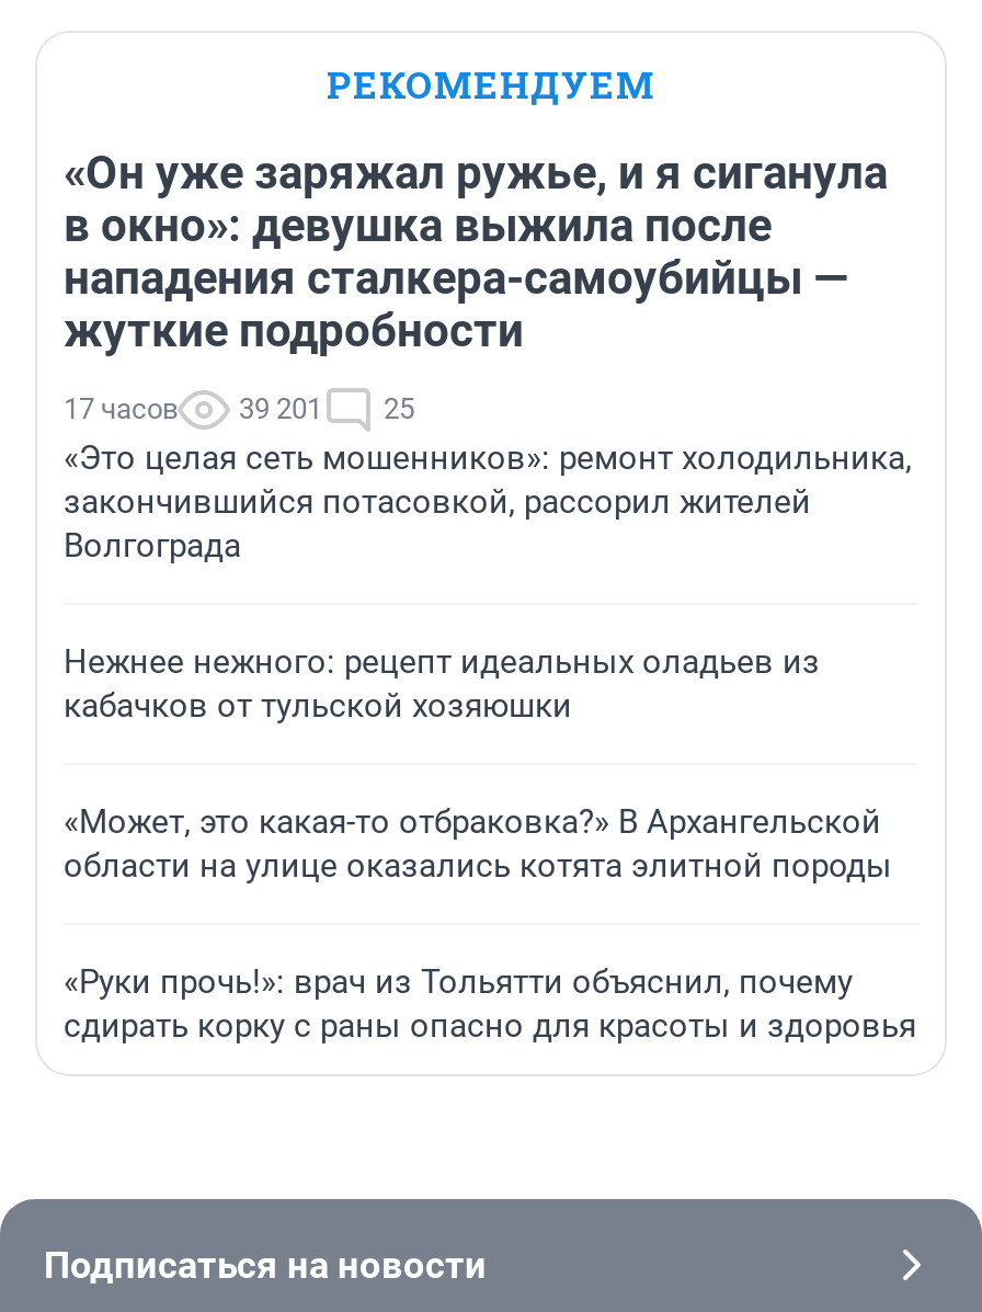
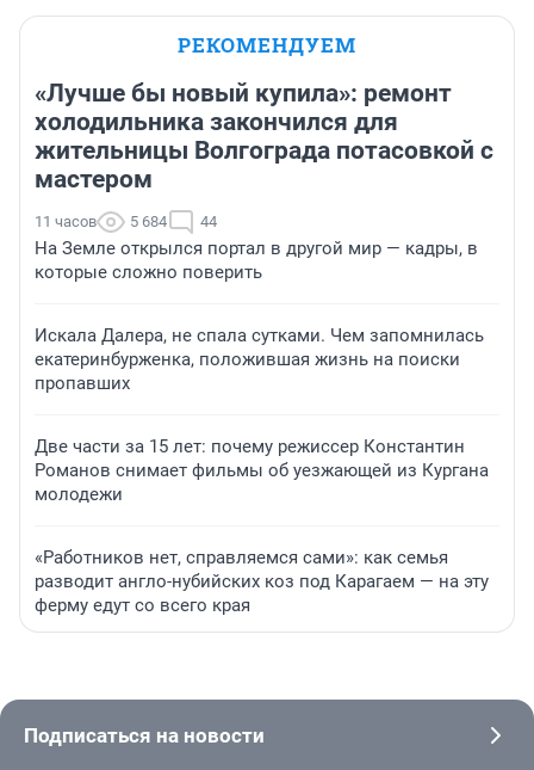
[64,147,888,358] «Он уже заряжал ружье, и я сиганула | в окно»: девушка выжила после | нападения сталкера-самоубийцы — | жуткие подробности -> [35,79,493,194] «Лучше бы новый купила»: ремонт | холодильника закончился для | жительницы Волгограда потасовкой с | мастером
[64,393,912,566] 17 часов | 39 201 | 25 | «Это целая сеть мошенников»: ремонт холодильника, | закончившийся потасовкой, рассорил жителей | Волгограда -> [35,213,478,283] 11 часов | 5 684 | 44 | На Земле открылся портал в другой мир — кадры, в | которые сложно поверить
[64,643,820,726] Нежнее нежного: рецепт идеальных оладьев из | кабачков от тульской хозяюшки -> [35,325,484,394] Искала Далера, не спала сутками. Чем запомнилась | екатеринбурженка, положившая жизнь на поиски | пропавших
[64,803,892,886] «Может, это какая-то отбраковка?» В Архангельской | области на улице оказались котята элитной породы -> [35,436,489,505] Две части за 15 лет: почему режиссер Константин | Романов снимает фильмы об уезжающей из Кургана | молодежи
[64,963,916,1046] «Руки прочь!»: врач из Тольятти объяснил, почему | сдирать корку с раны опасно для красоты и здоровья -> [35,547,489,616] «Работников нет, справляемся сами»: как семья | разводит англо-нубийских коз под Карагаем — на эту | ферму едут со всего края

